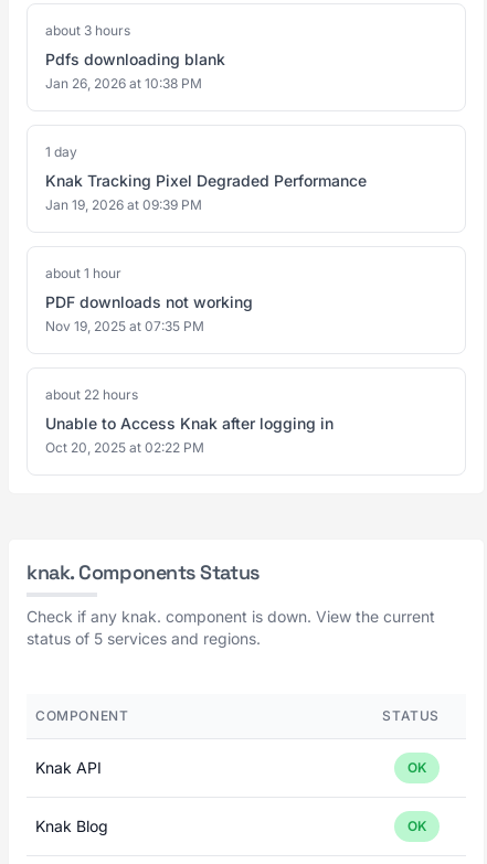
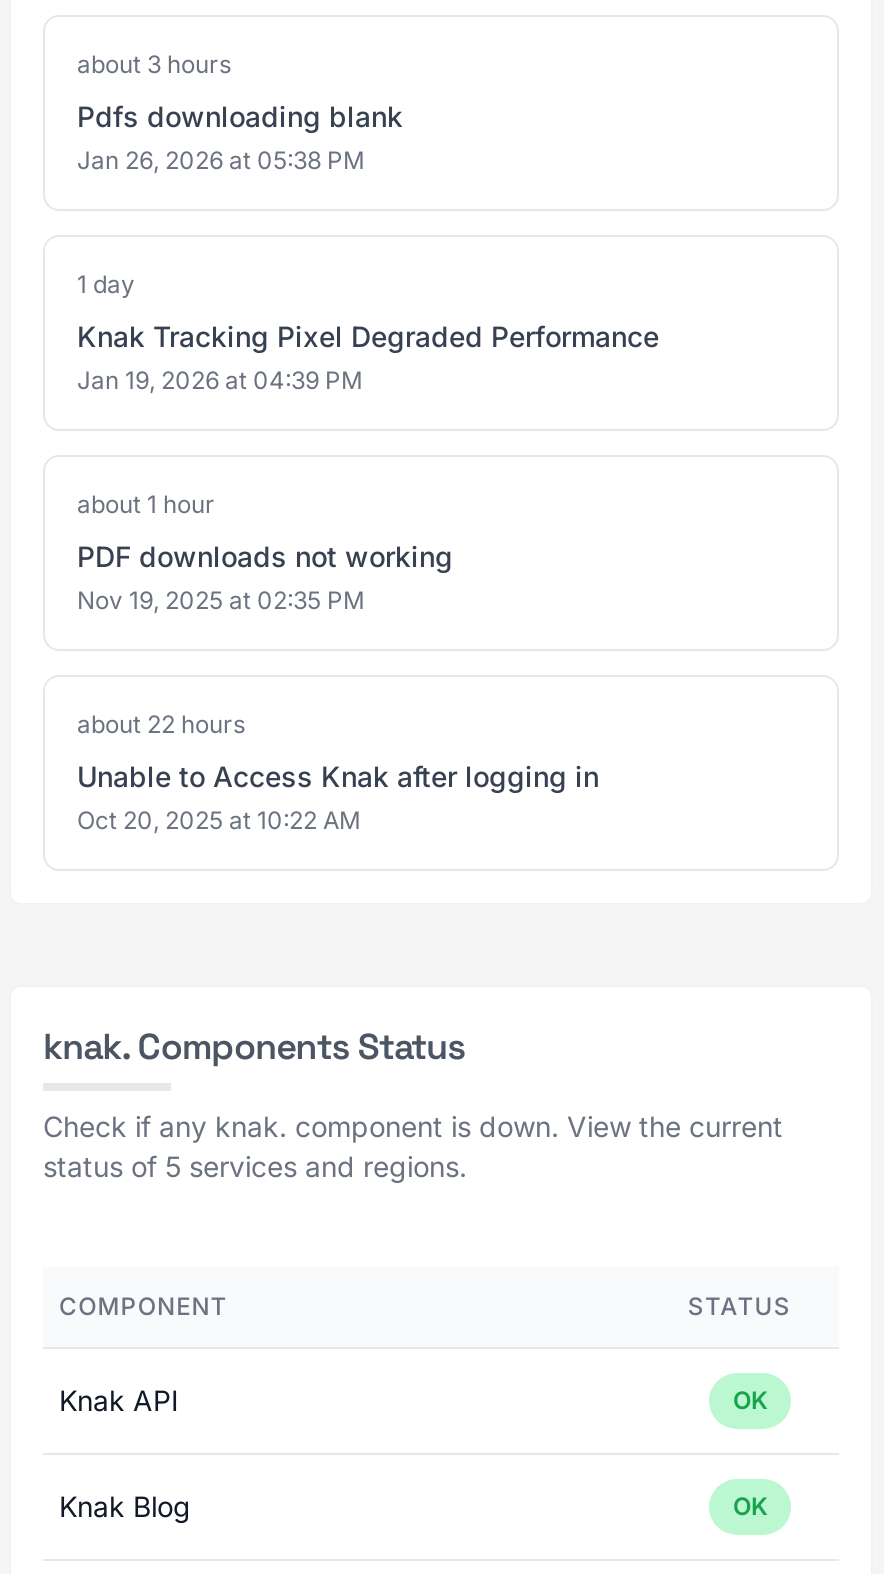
[45,75,202,92] Jan 26, 2026 at 10:38 PM -> [77,145,365,175] Jan 26, 2026 at 05:38 PM
[45,196,202,213] Jan 19, 2026 at 09:39 PM -> [77,365,363,395] Jan 19, 2026 at 04:39 PM
[45,318,204,334] Nov 19, 2025 at 07:35 PM -> [77,585,365,615] Nov 19, 2025 at 02:35 PM
[45,439,204,456] Oct 20, 2025 at 02:22 PM -> [77,805,361,835] Oct 20, 2025 at 10:22 AM

